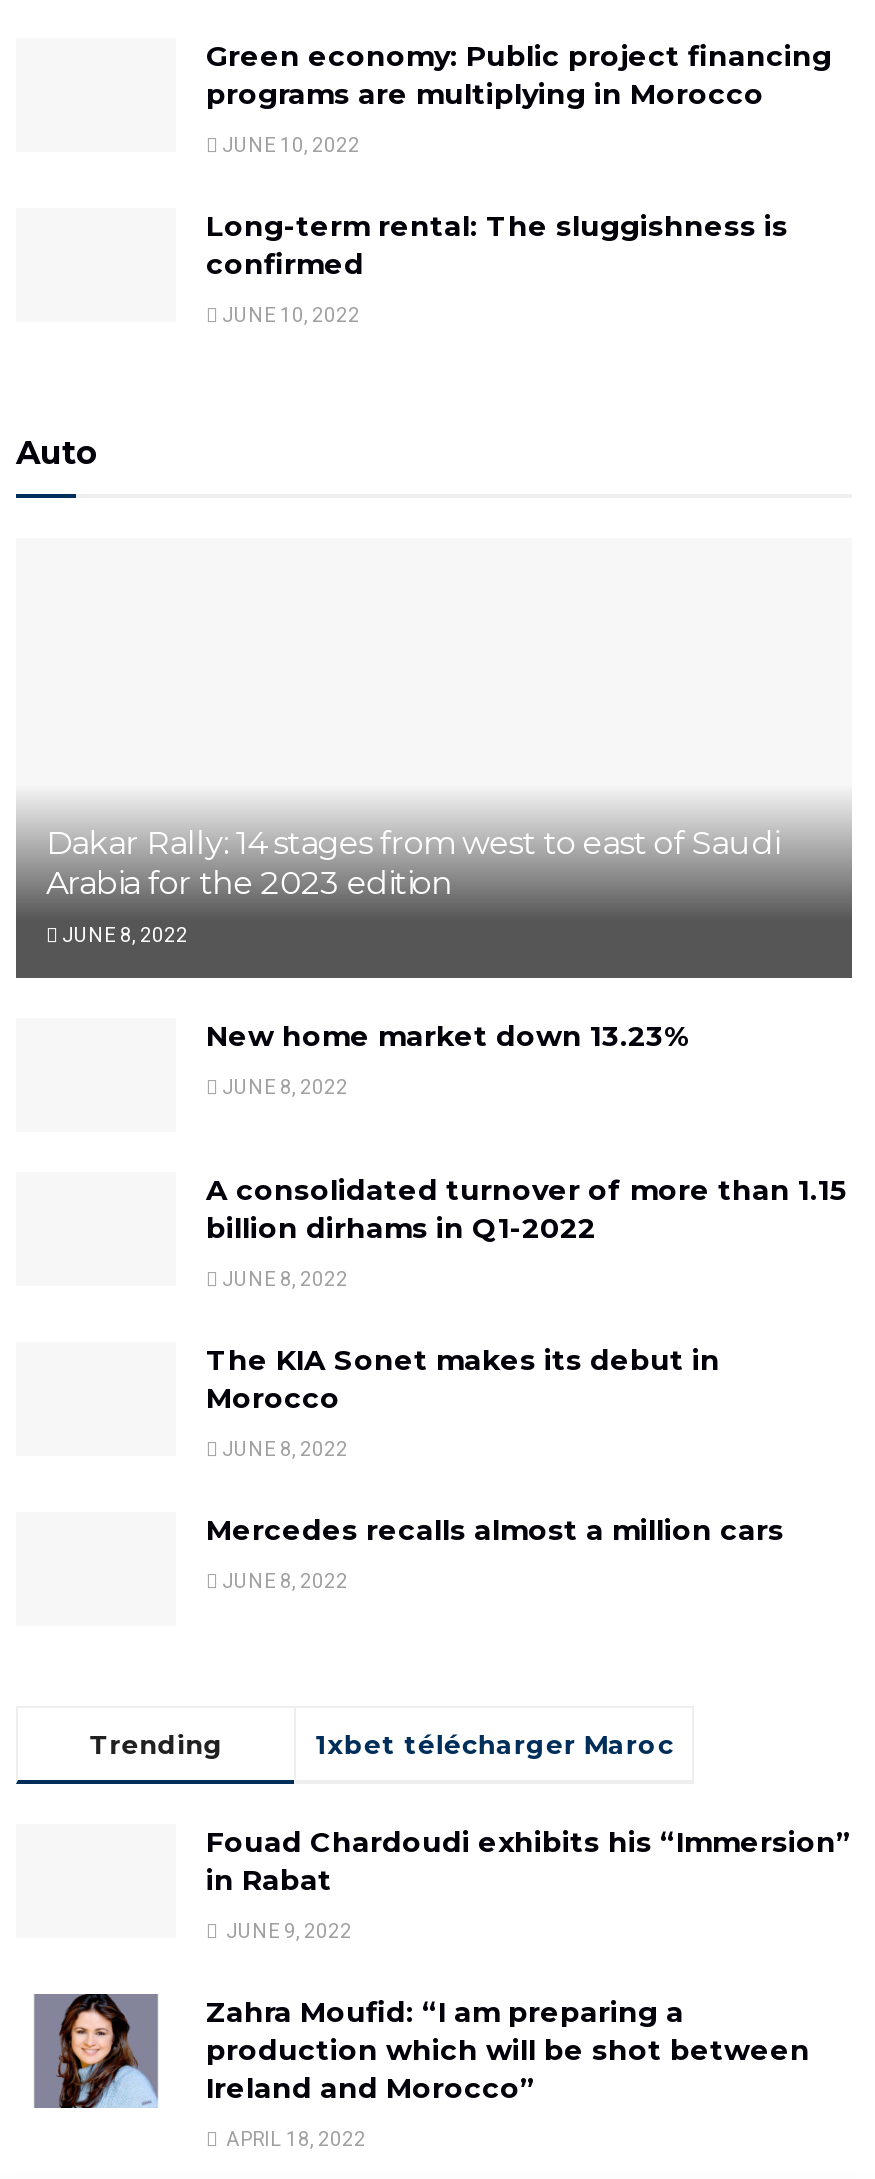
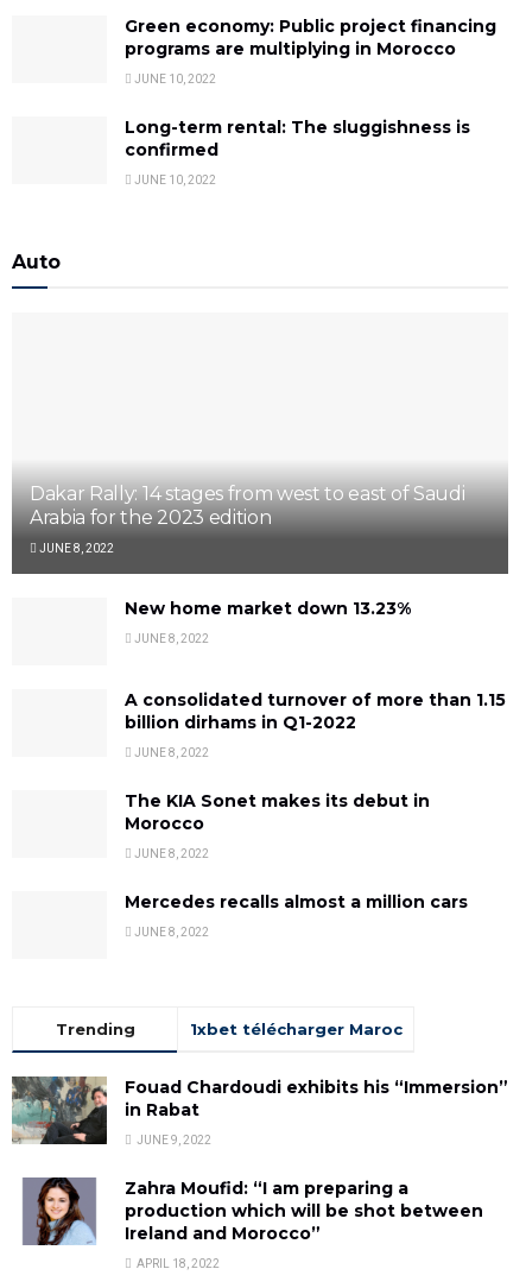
none -> [11,1075,108,1145] [image]

